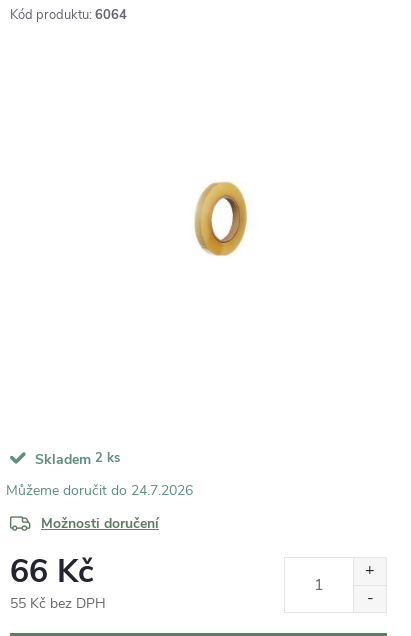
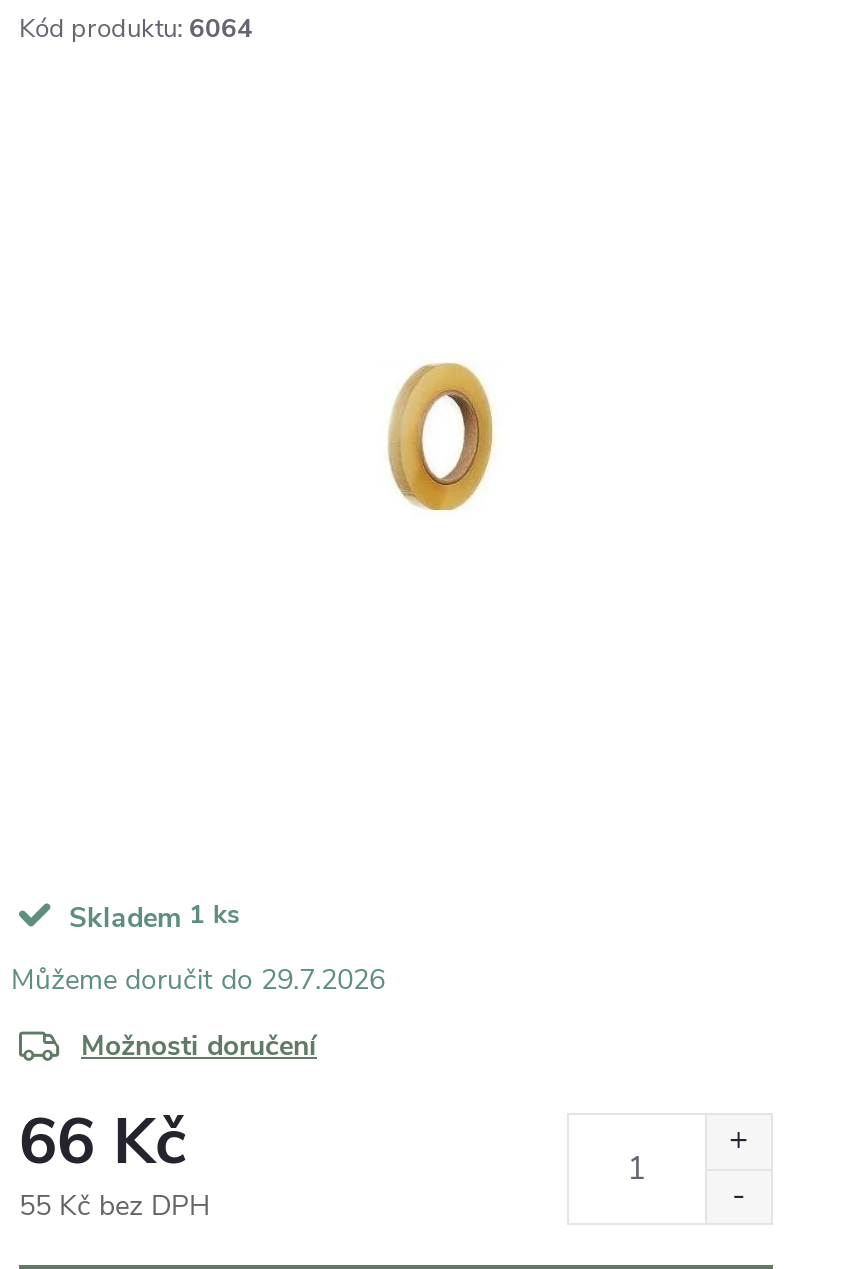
[35,449,120,469] Skladem 2 ks -> [69,896,239,936] Skladem 1 ks
[131,481,193,500] 24.7.2026 -> [261,960,385,998] 29.7.2026

